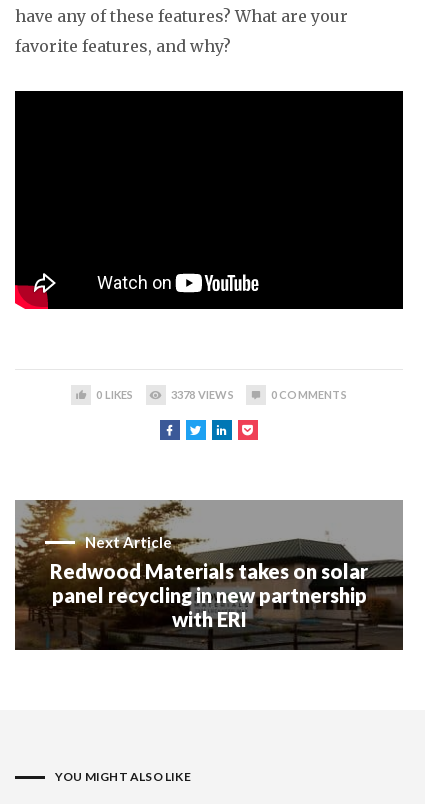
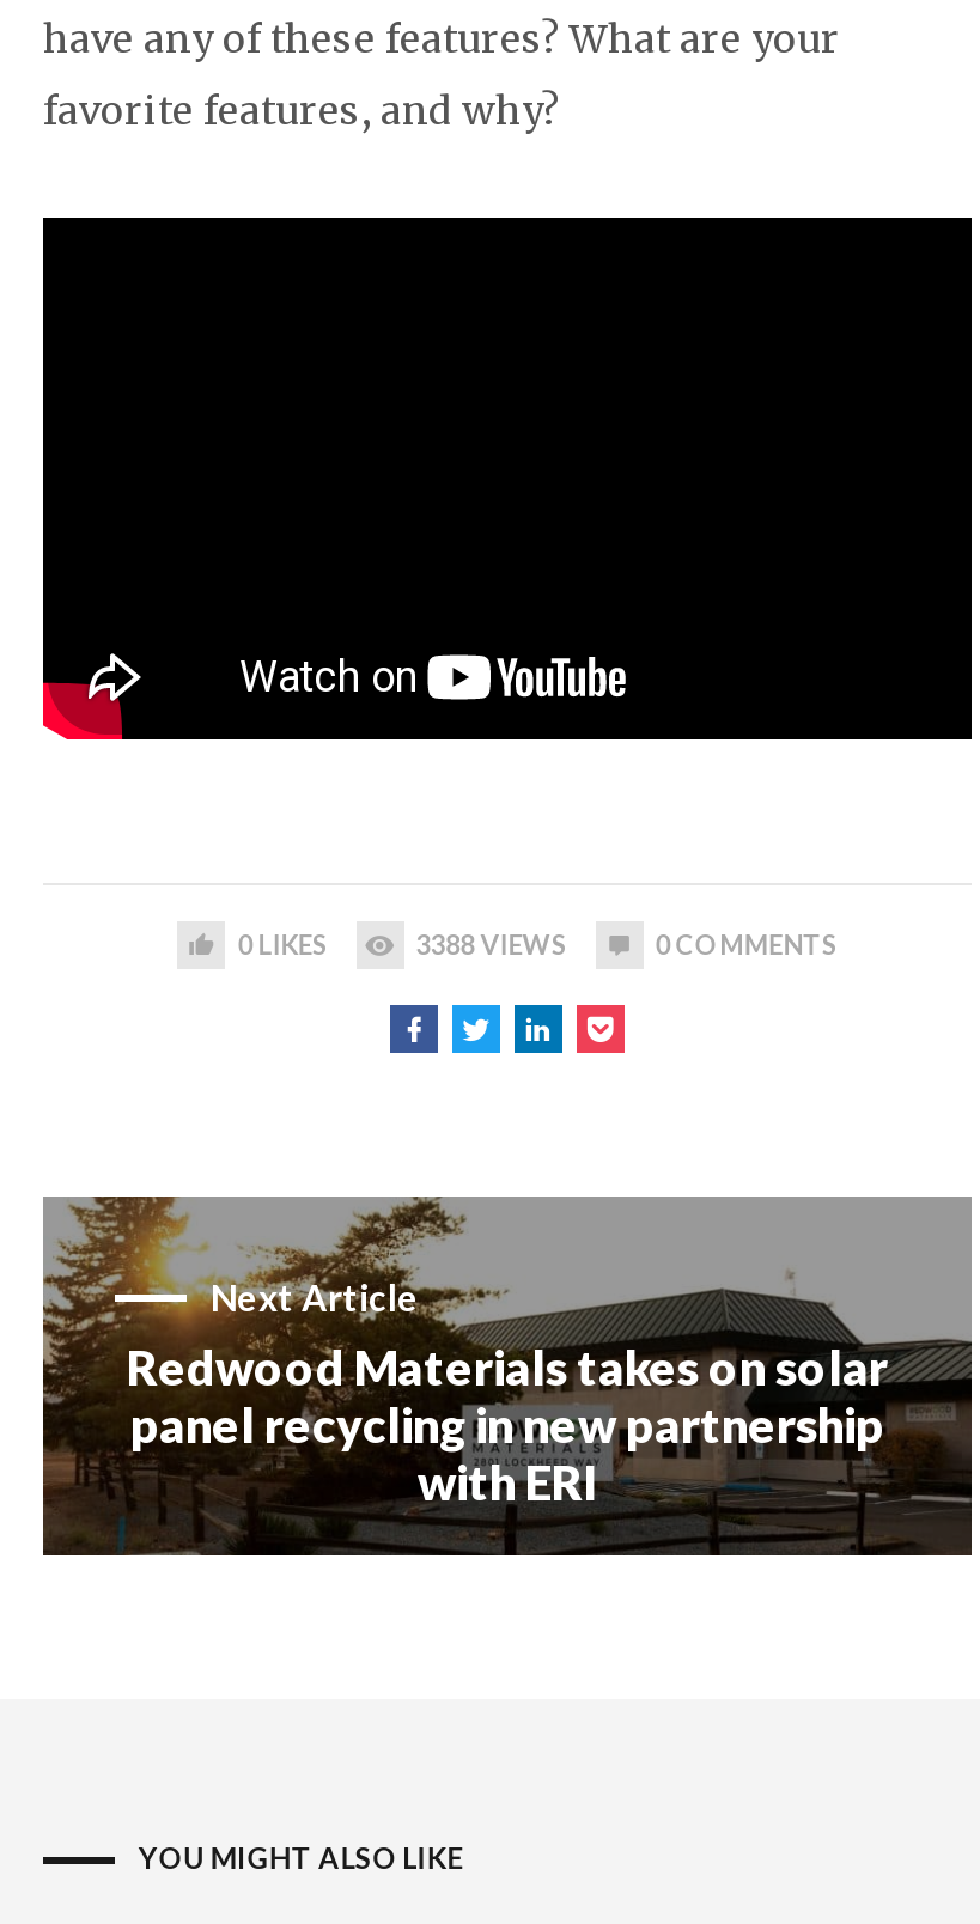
[171,388,234,401] 3378 VIEWS -> [416,929,566,960] 3388 VIEWS

